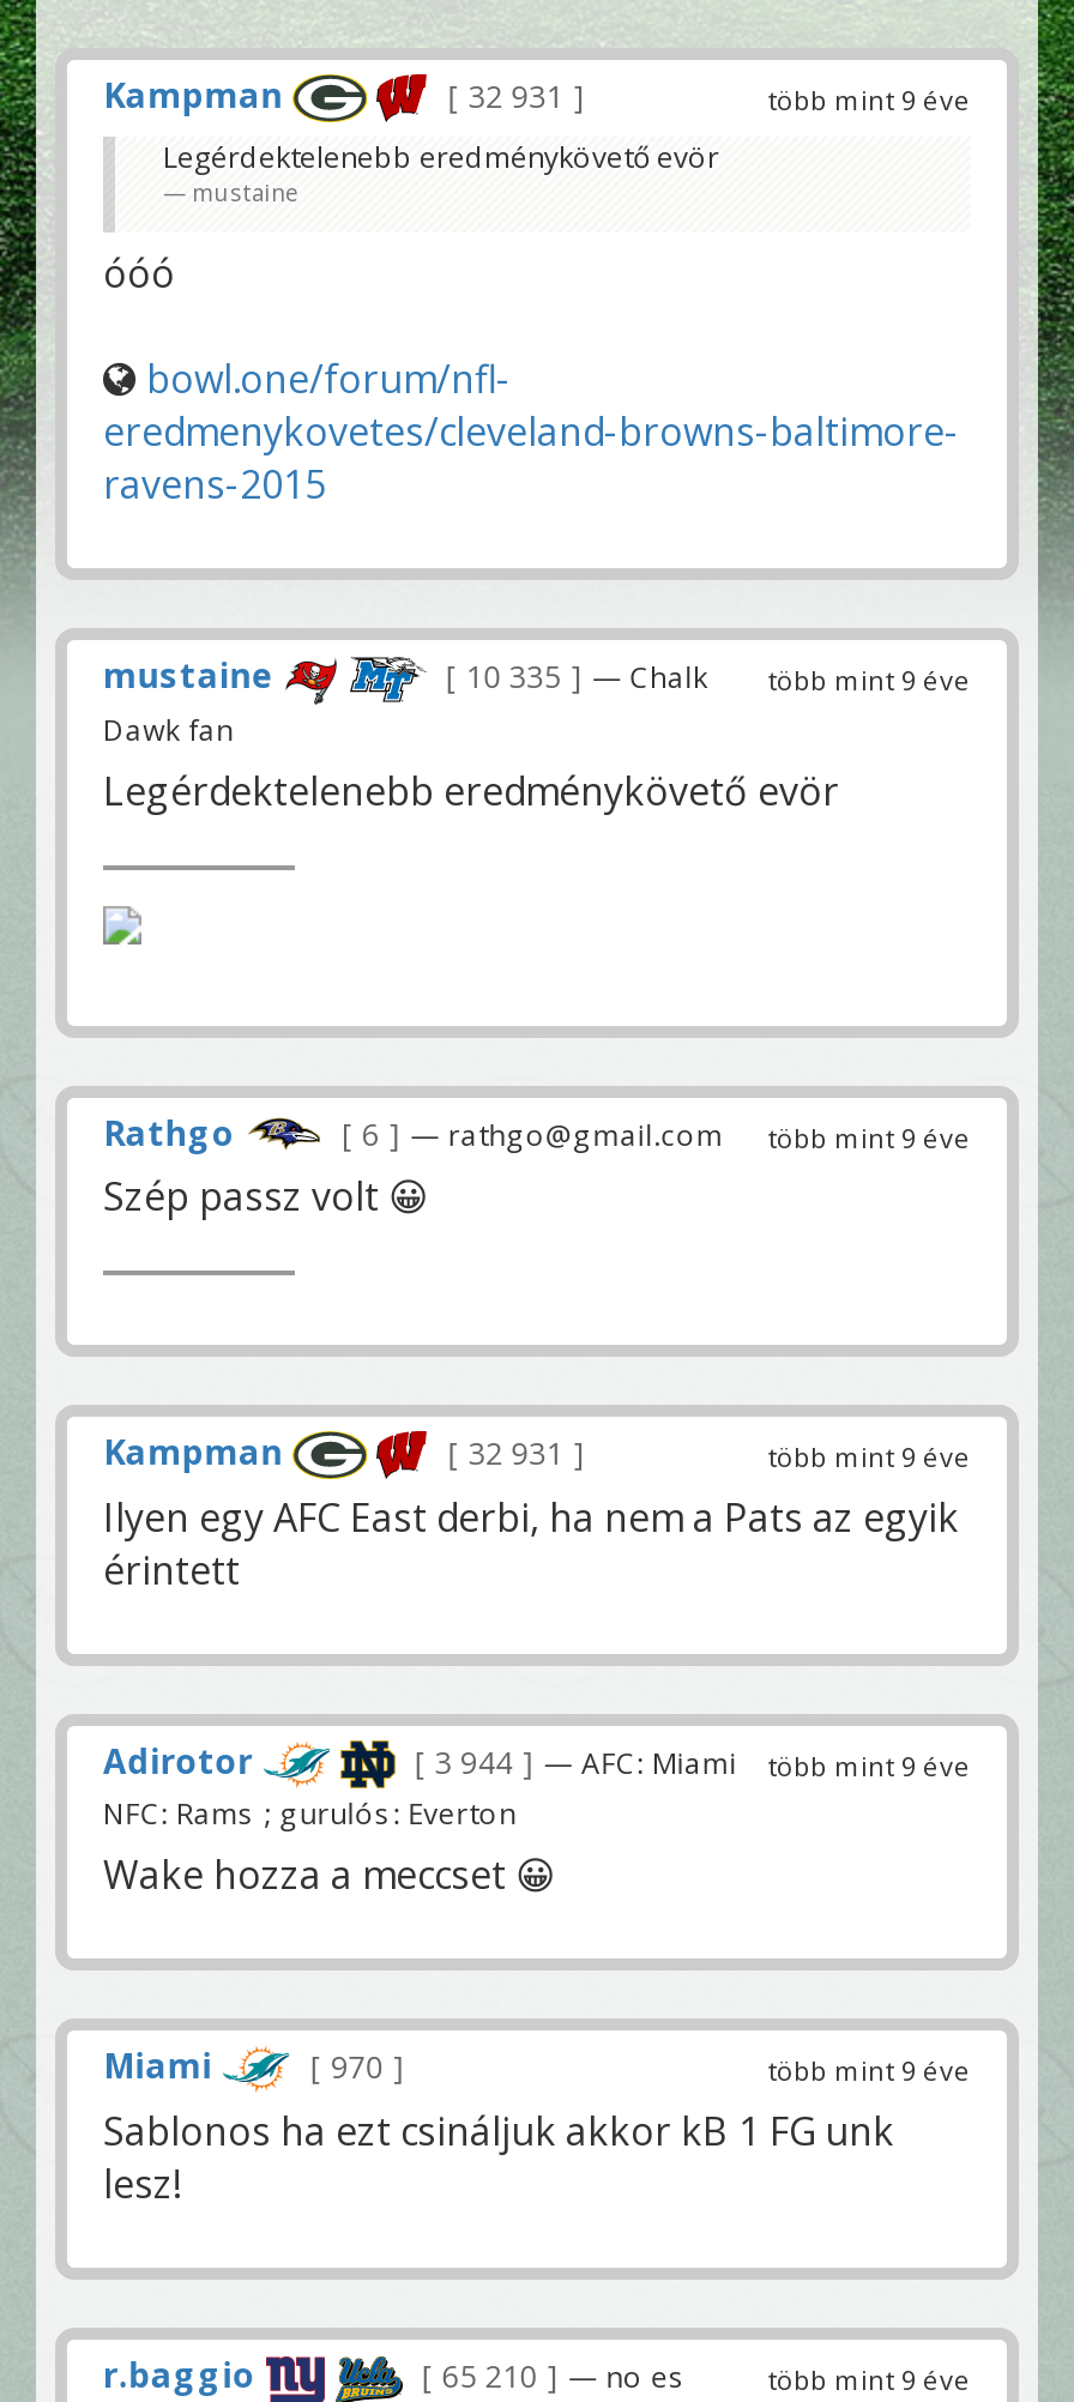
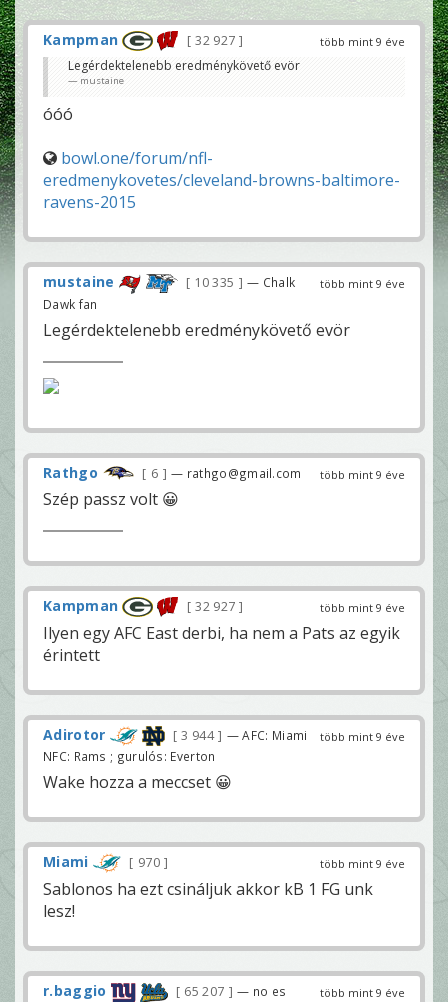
[461,77,572,117] 32 931 -> [192,32,238,49] 32 927
[461,1432,572,1473] 32 931 -> [192,597,238,614] 32 927
[434,2357,686,2398] 65 210 — no es -> [181,983,286,1000] 65 207 — no es

